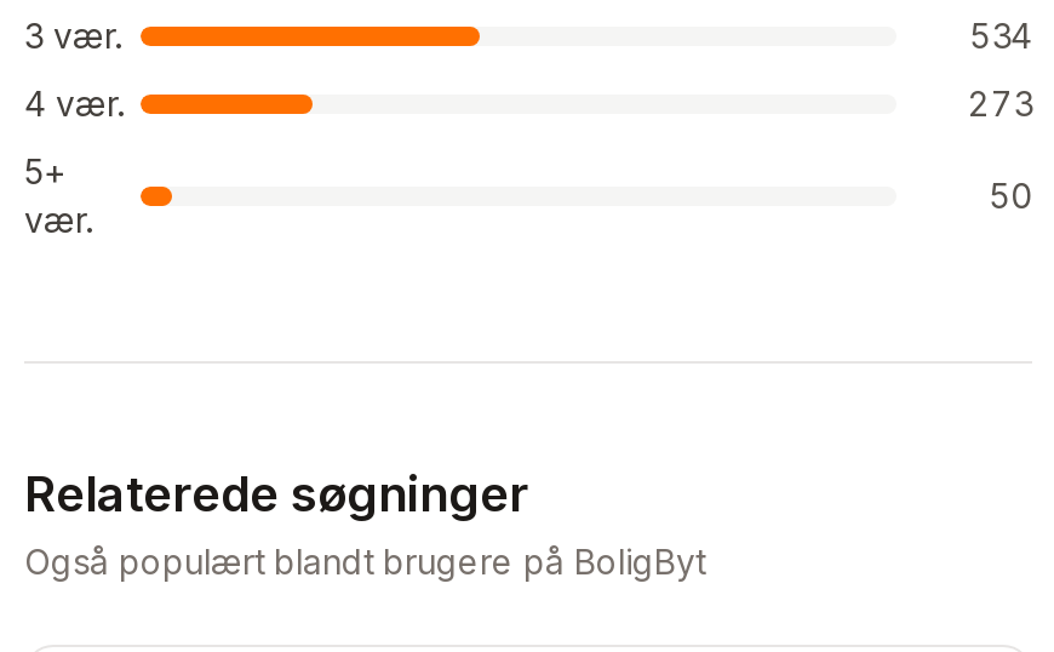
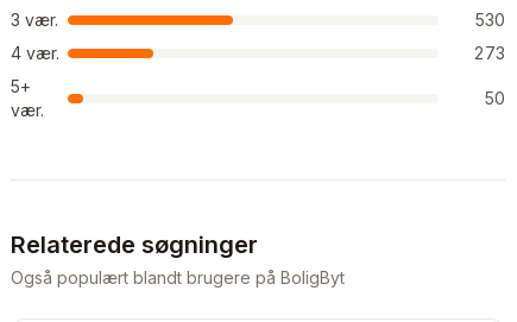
[969,15,1032,56] 534 -> [474,10,505,30] 530

